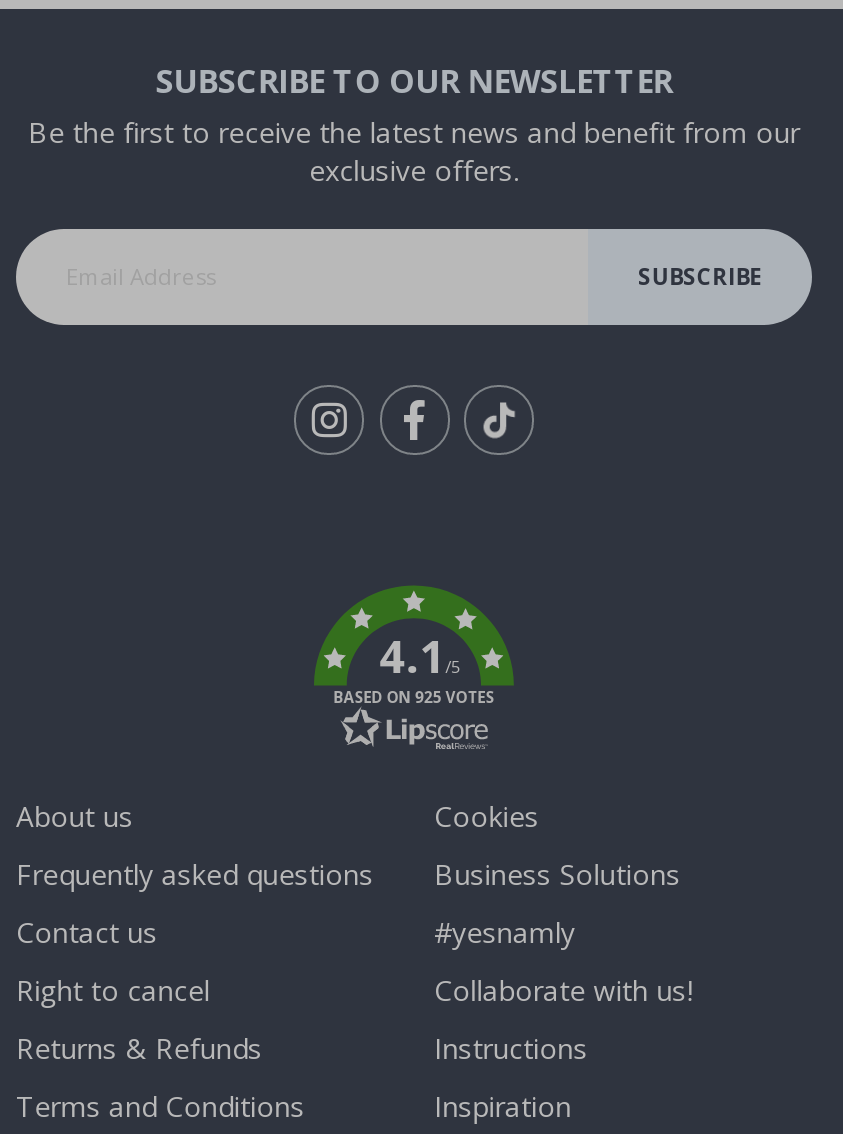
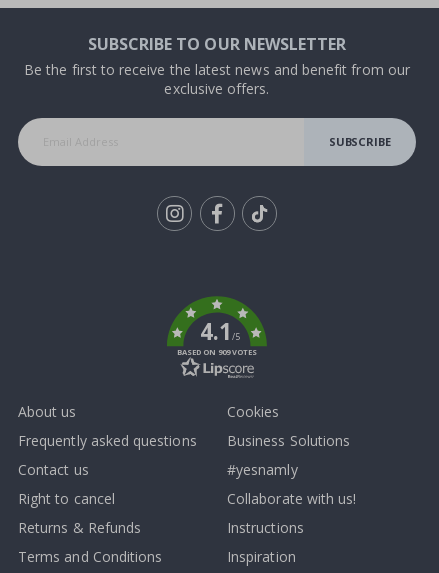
[333,687,495,707] BASED ON 925 VOTES -> [177,347,257,357] BASED ON 909 VOTES

